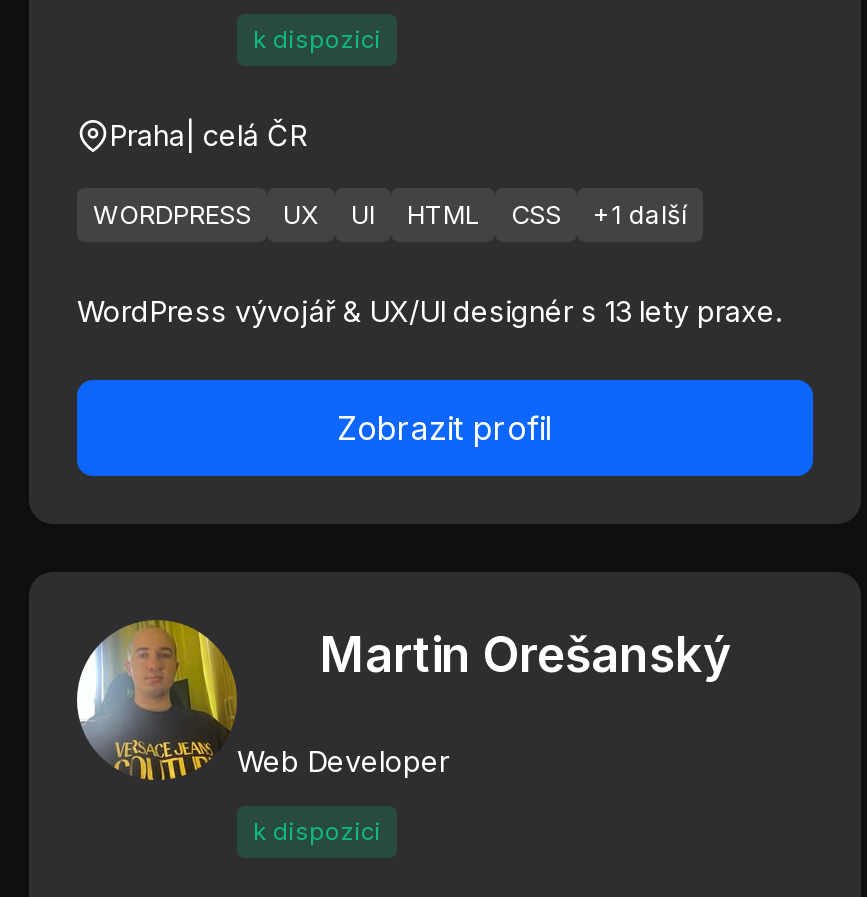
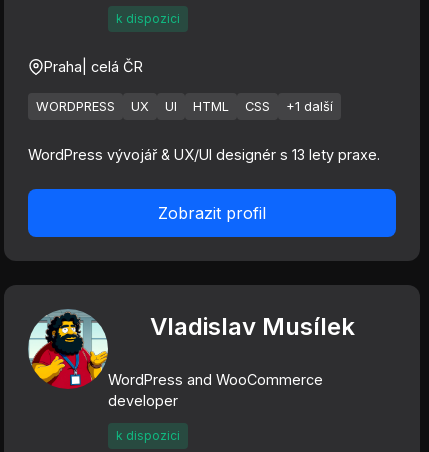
[75,620,449,782] [image] | Web Developer -> [28,308,323,409] [image] | WordPress and WooCommerce | developer
[319,626,731,684] Martin Orešanský -> [149,312,354,341] Vladislav Musílek

